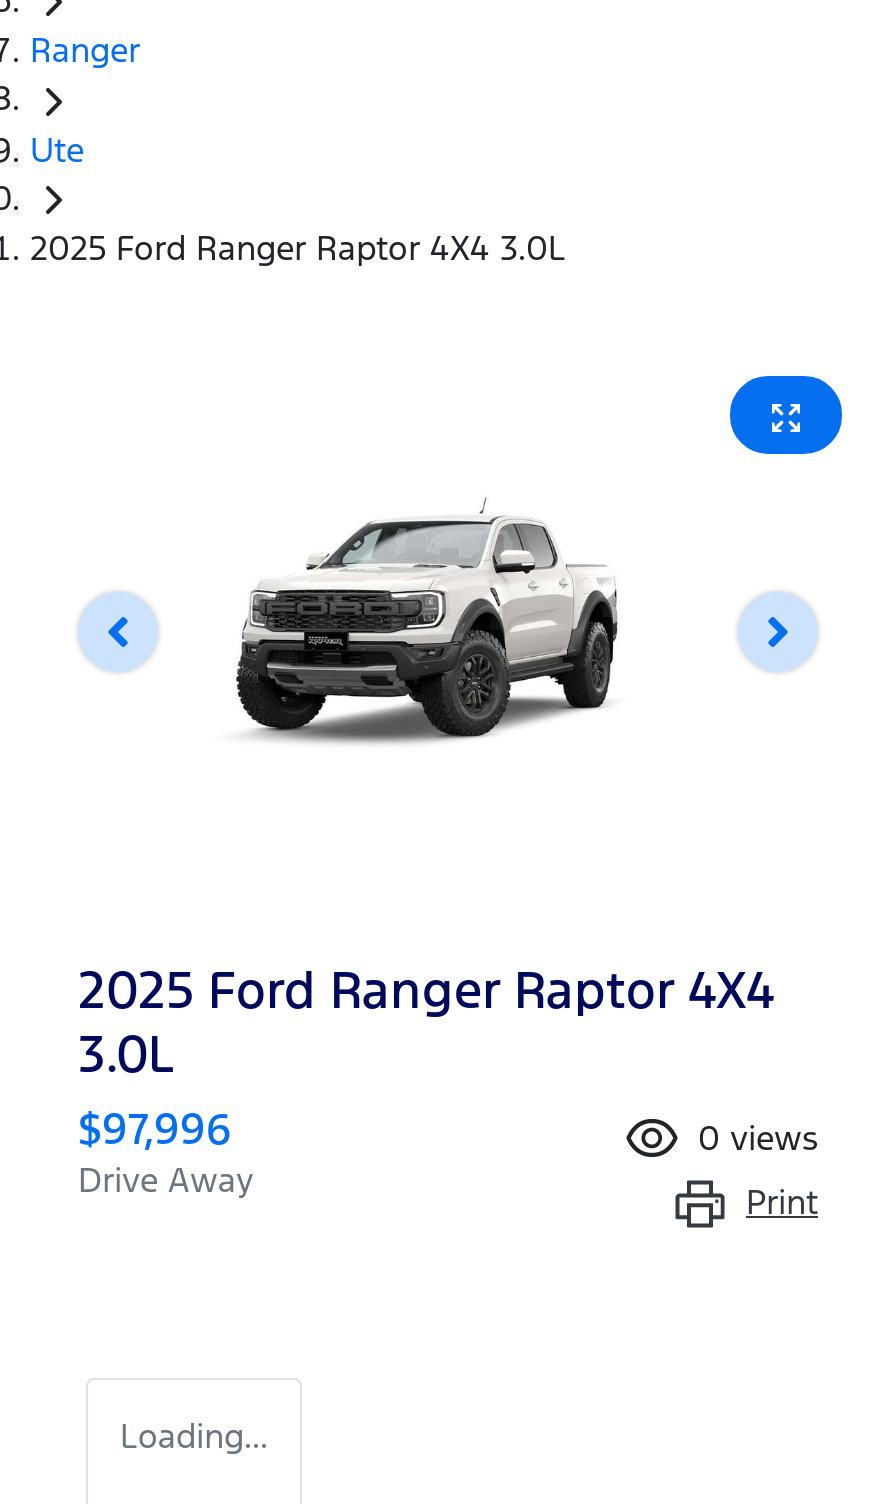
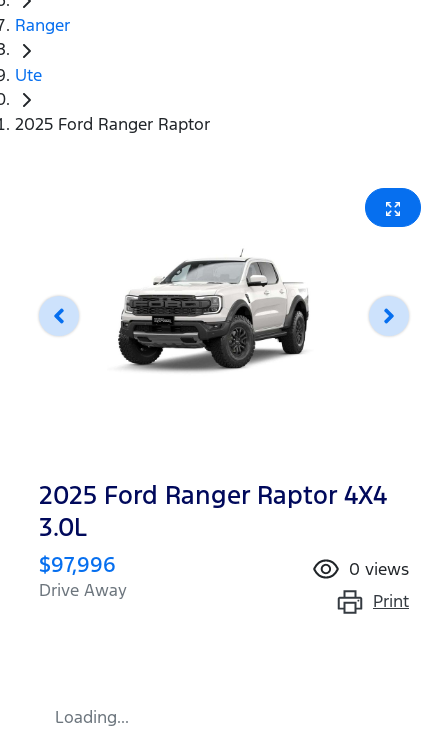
[30,227,566,271] 2025 Ford Ranger Raptor 4X4 3.0L -> [15,113,210,135] 2025 Ford Ranger Raptor

